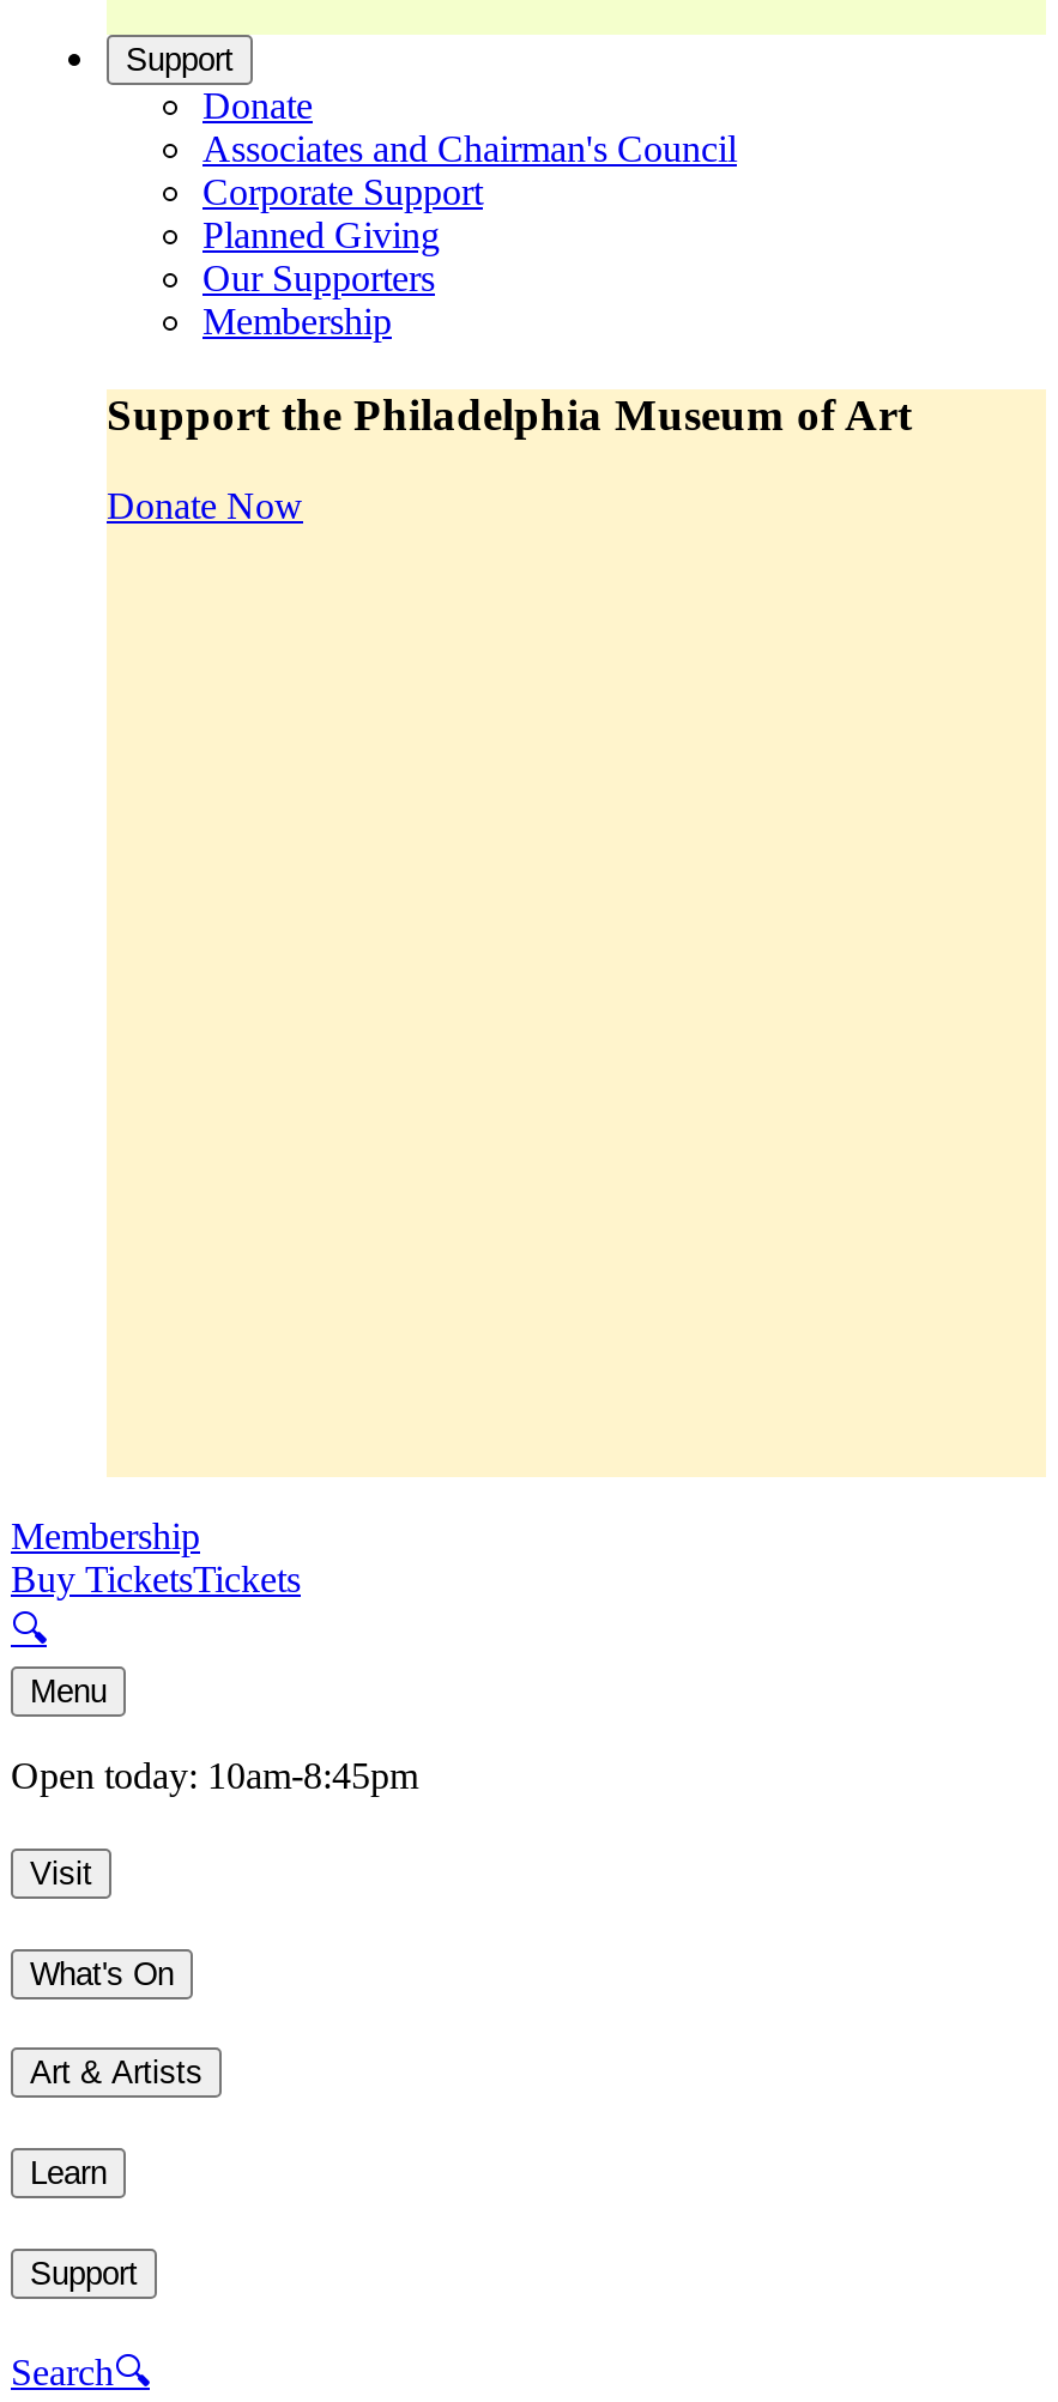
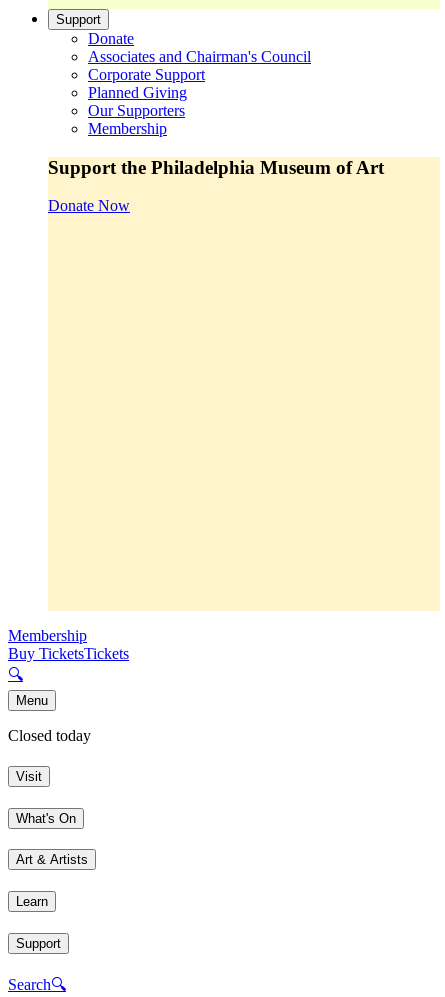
[11,1756,418,1797] Open today: 10am-8:45pm -> [8,727,91,744] Closed today

